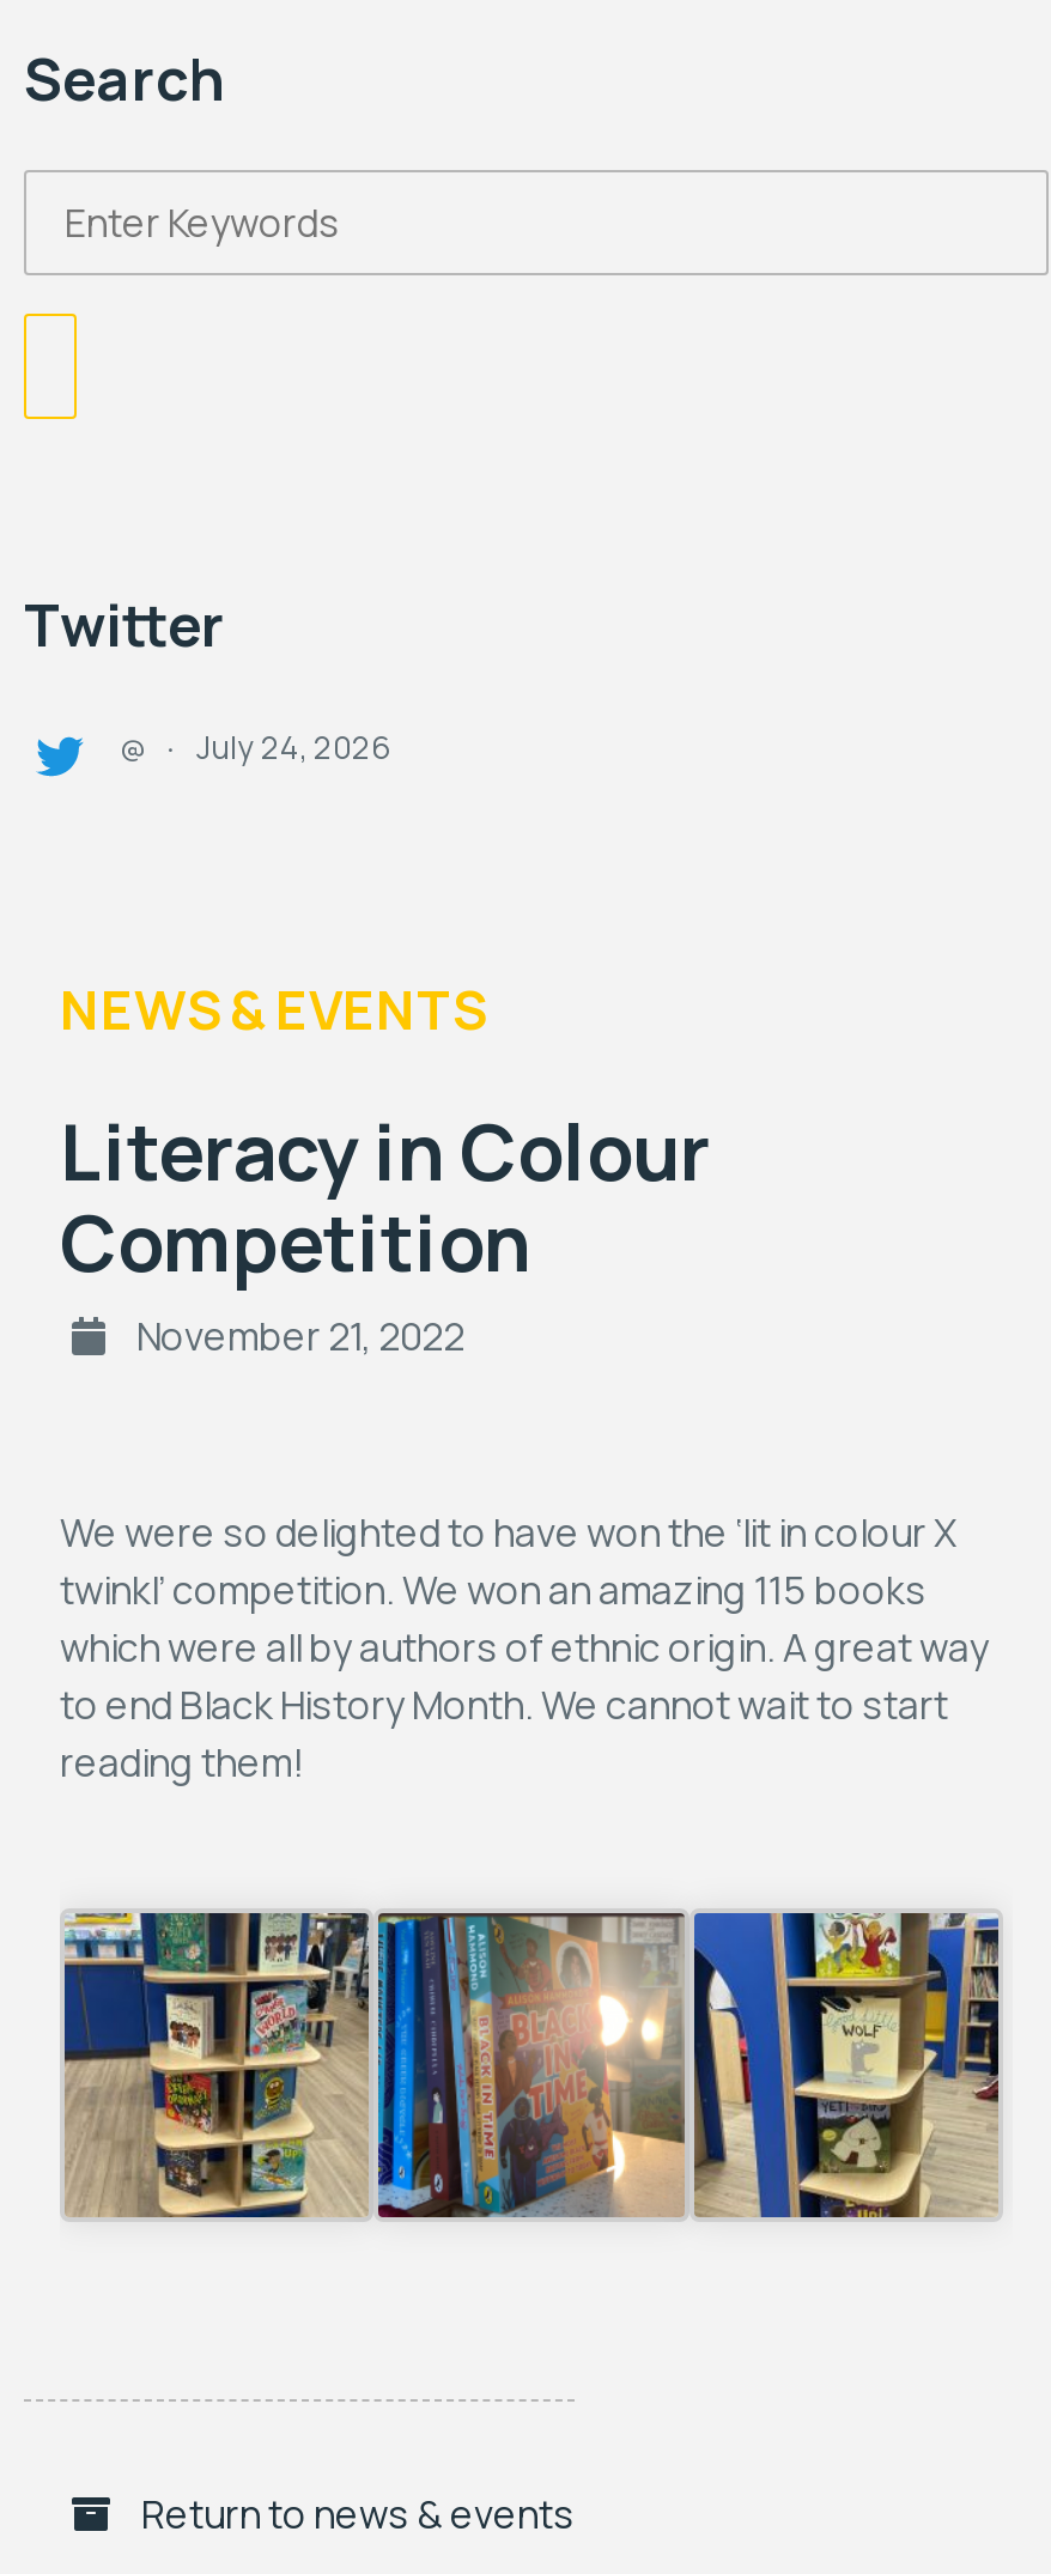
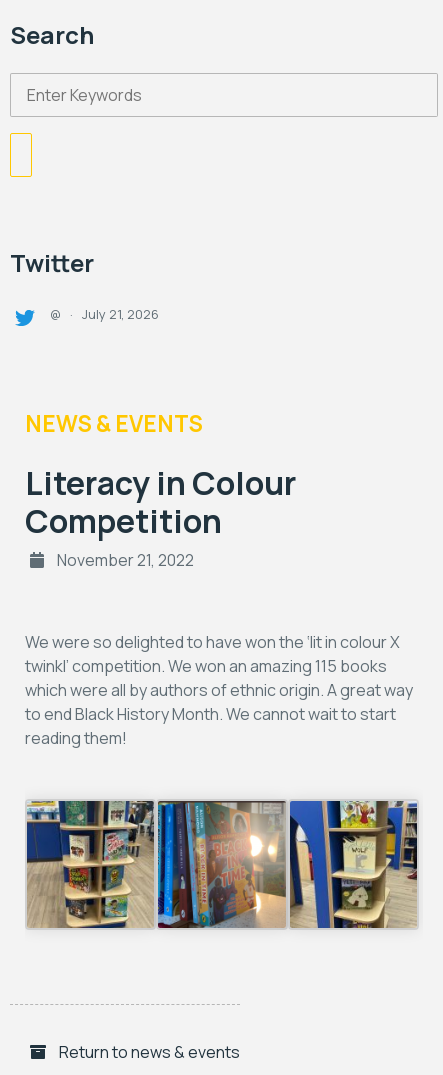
[120,724,390,767] @ · July 24, 2026 -> [50,304,159,322] @ · July 21, 2026

